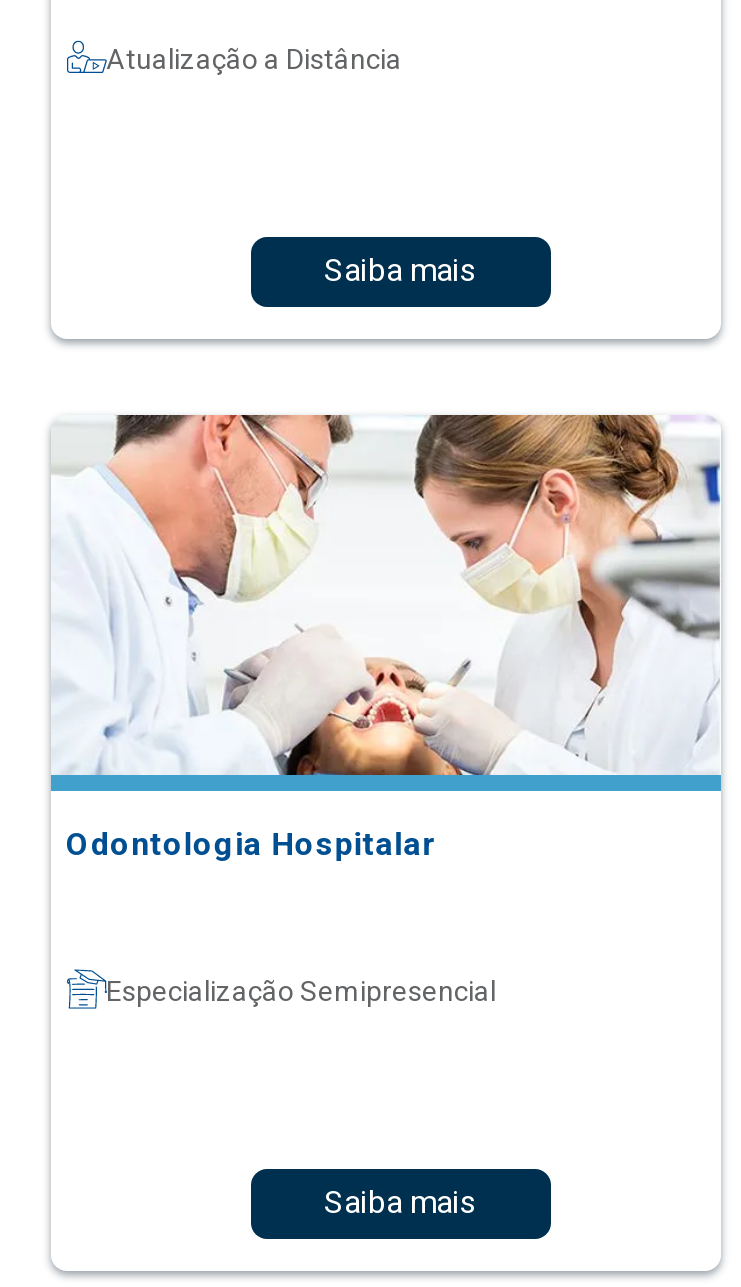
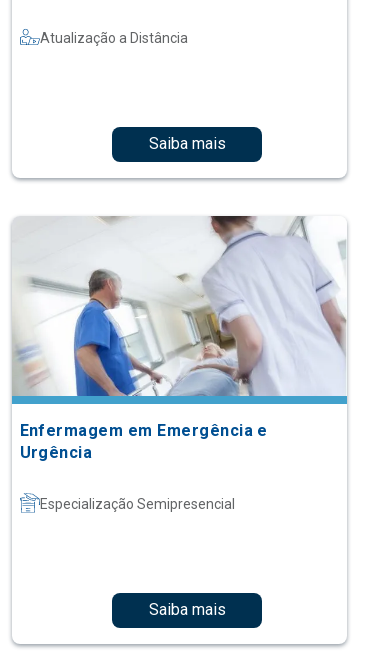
[53,413,721,862] [image] | Odontologia Hospitalar -> [12,215,346,461] [image] | Enfermagem em Emergência e | Urgência

